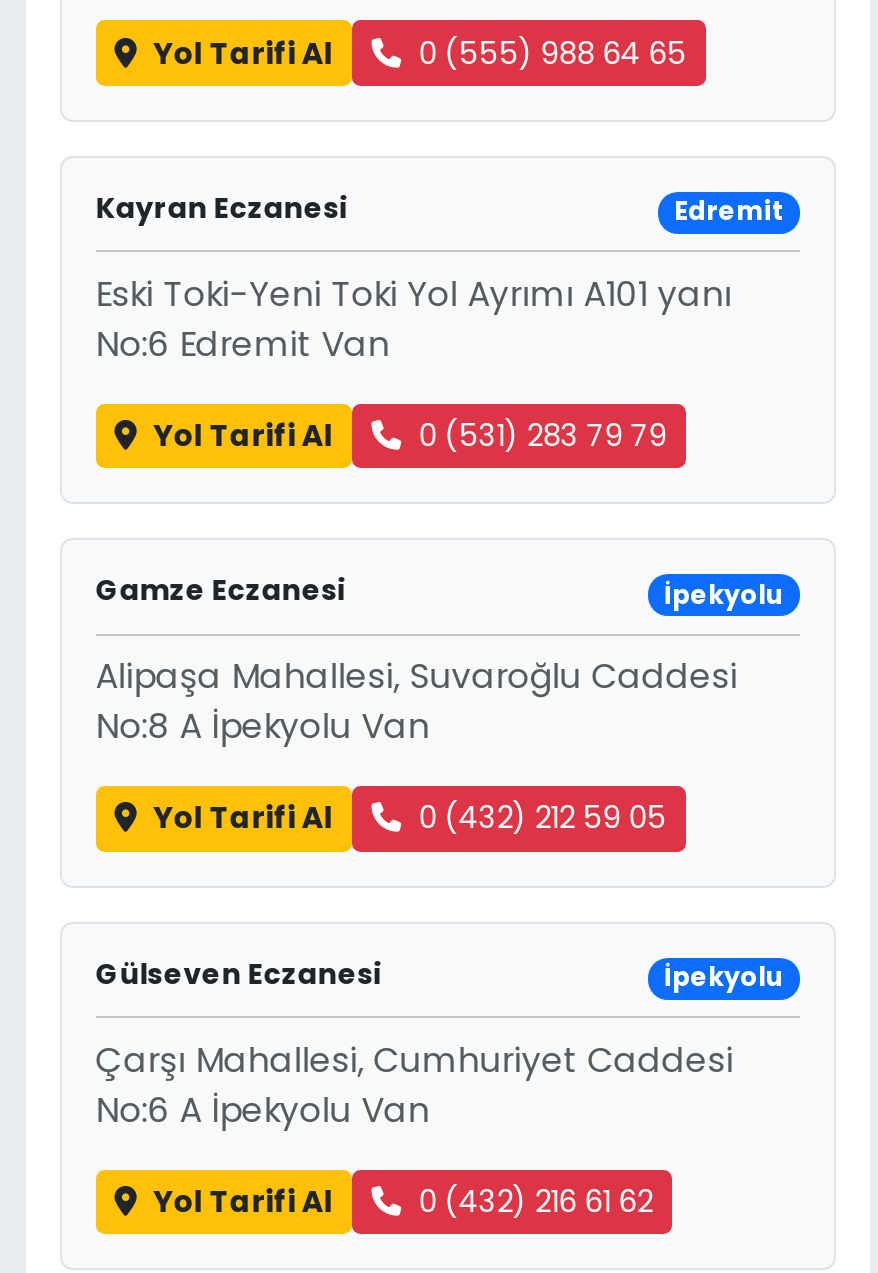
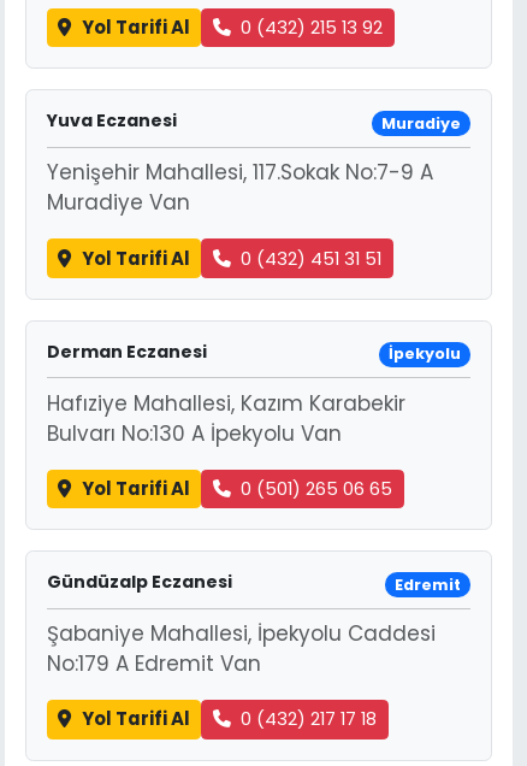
[418,31,686,73] 0 (555) 988 64 65 -> [241,15,383,40] 0 (432) 215 13 92
[96,188,784,229] Kayran Eczanesi | Edremit -> [47,109,461,134] Yuva Eczanesi | Muradiye
[96,270,732,368] Eski Toki-Yeni Toki Yol Ayrımı A101 yanı | No:6 Edremit Van -> [47,158,433,217] Yenişehir Mahallesi, 117.Sokak No:7-9 A | Muradiye Van
[418,414,666,456] 0 (531) 283 79 79 -> [241,245,382,271] 0 (432) 451 31 51
[96,571,346,611] Gamze Eczanesi -> [47,339,207,363] Derman Eczanesi
[96,652,738,750] Alipaşa Mahallesi, Suvaroğlu Caddesi | No:8 A İpekyolu Van -> [47,389,405,448] Hafıziye Mahallesi, Kazım Karabekir | Bulvarı No:130 A İpekyolu Van
[418,797,666,839] 0 (432) 212 59 05 -> [241,476,392,501] 0 (501) 265 06 65
[96,953,784,994] Gülseven Eczanesi | İpekyolu -> [47,570,461,595] Gündüzalp Eczanesi | Edremit
[96,1035,734,1133] Çarşı Mahallesi, Cumhuriyet Caddesi | No:6 A İpekyolu Van -> [47,619,435,678] Şabaniye Mahallesi, İpekyolu Caddesi | No:179 A Edremit Van
[418,1180,652,1222] 0 (432) 216 61 62 -> [241,706,377,732] 0 (432) 217 17 18

